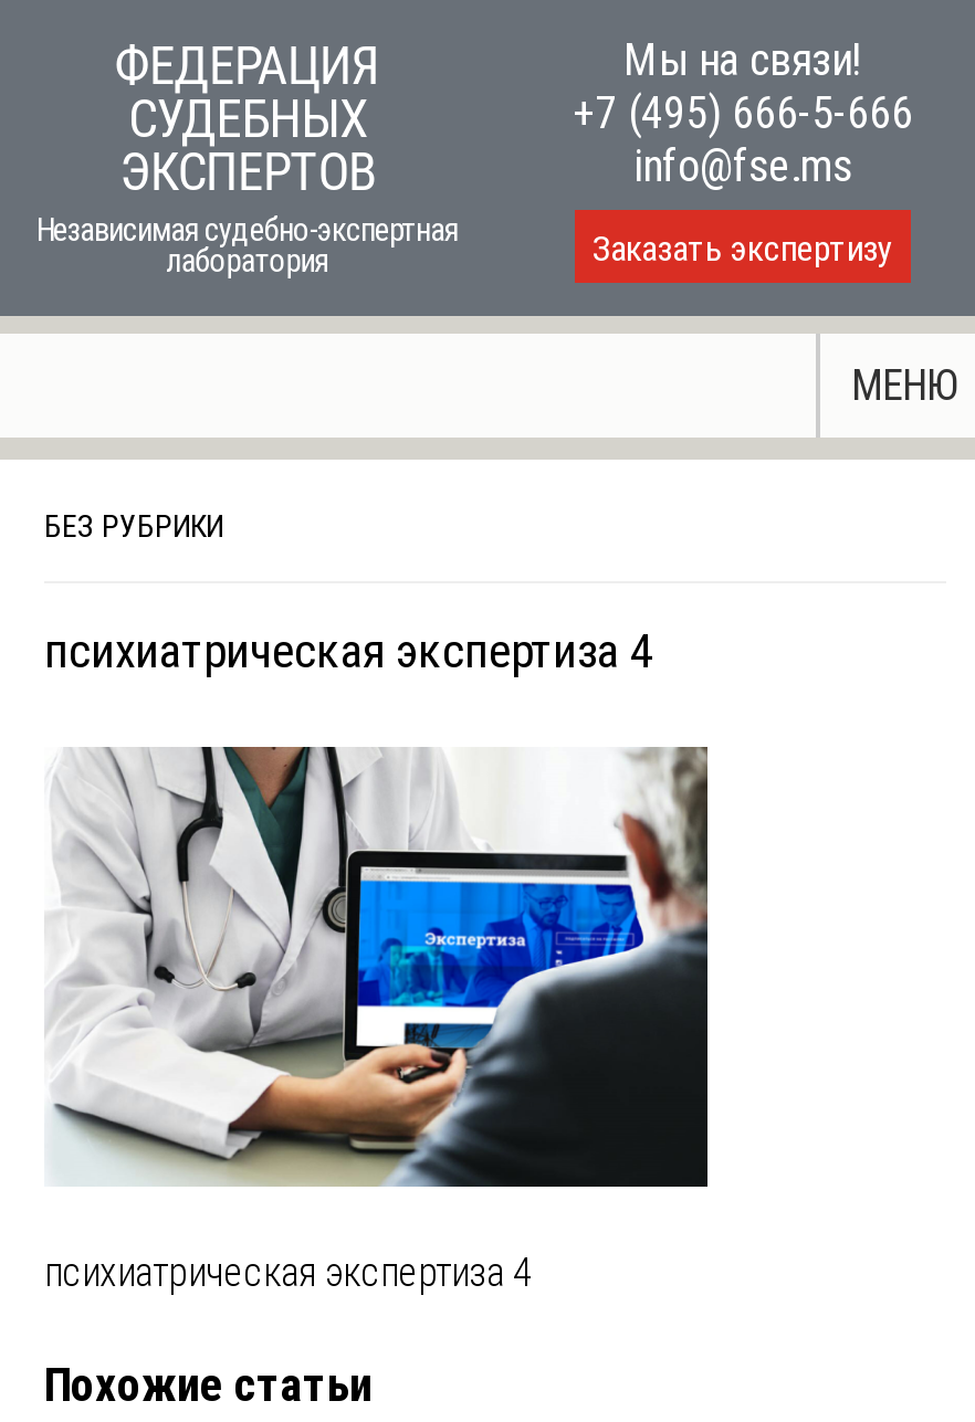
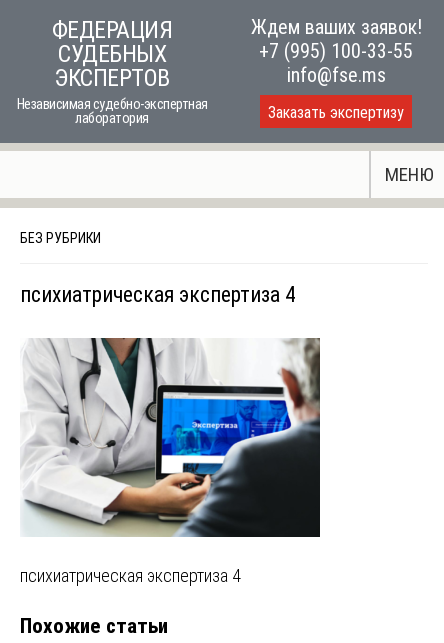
[573,33,913,139] Мы на связи! | +7 (495) 666-5-666 -> [250,15,421,63] Ждем ваших заявок! | +7 (995) 100-33-55

